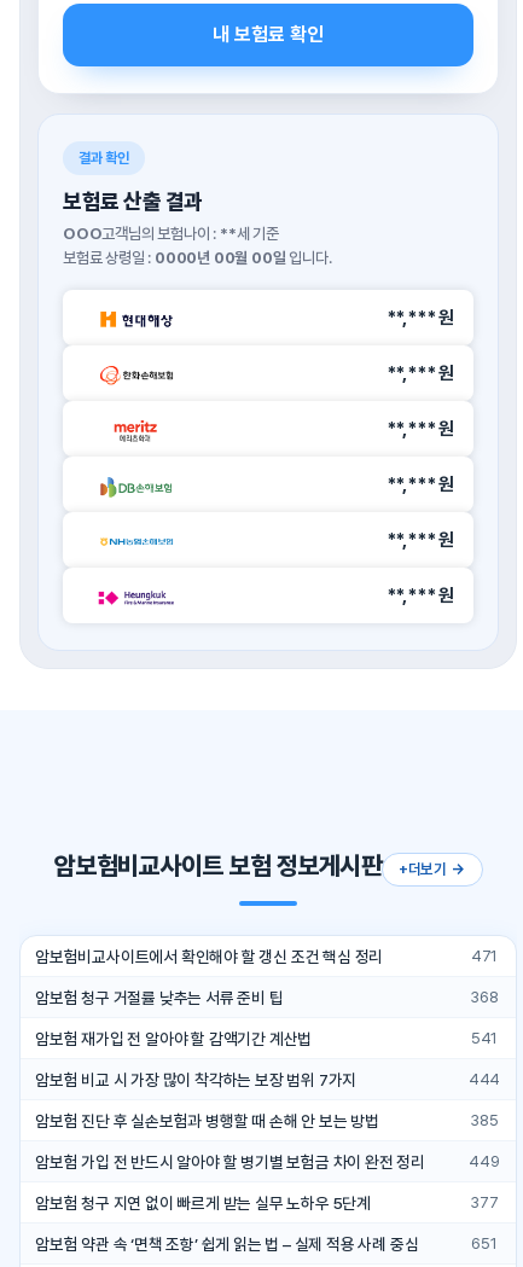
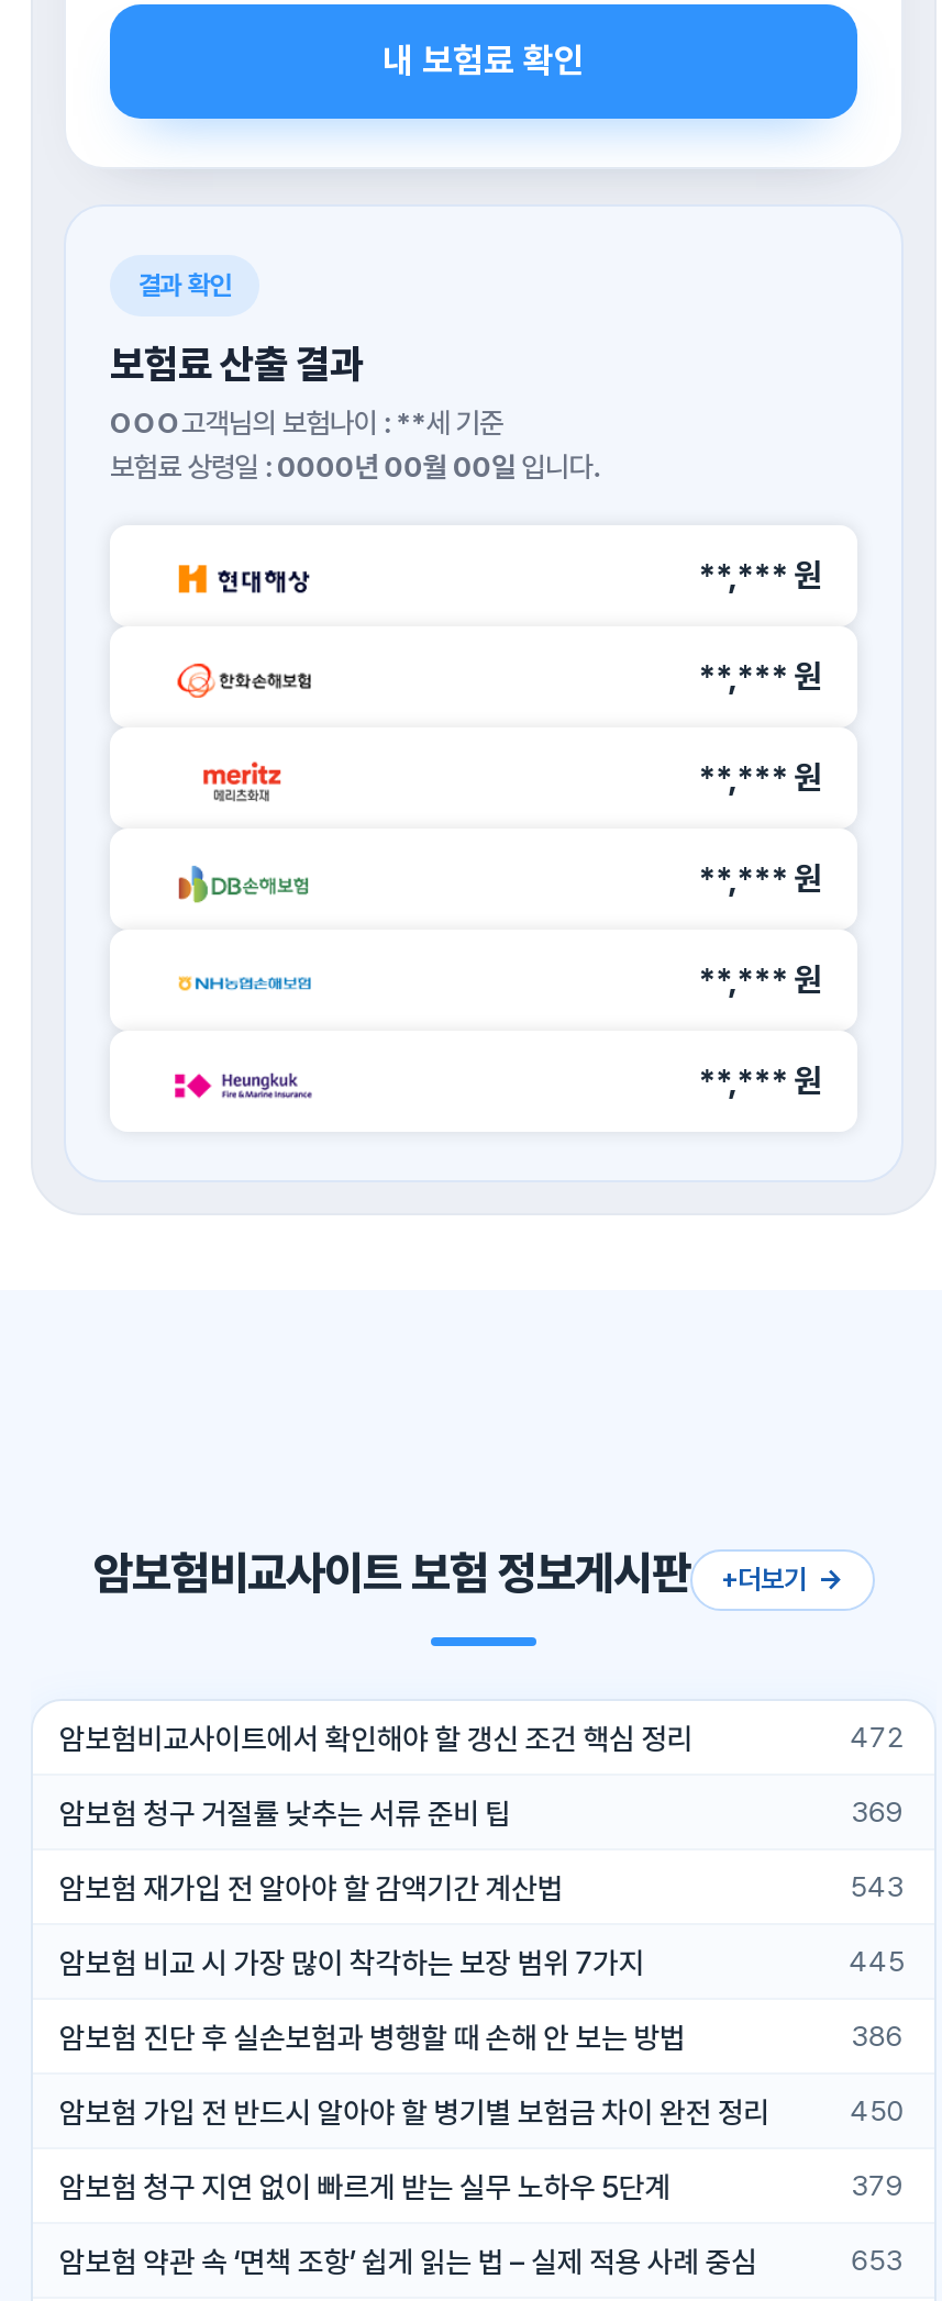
[471,947,498,965] 471 -> [850,1721,904,1754] 472
[470,988,498,1006] 368 -> [851,1796,903,1828] 369
[471,1029,498,1047] 541 -> [850,1870,904,1903] 543
[468,1070,500,1088] 444 -> [849,1945,905,1978] 445
[470,1111,498,1129] 385 -> [851,2020,903,2053] 386
[469,1152,500,1170] 449 -> [850,2094,904,2127] 450
[470,1193,498,1211] 377 -> [851,2169,903,2202] 379
[471,1234,497,1253] 651 -> [851,2244,903,2277] 653

